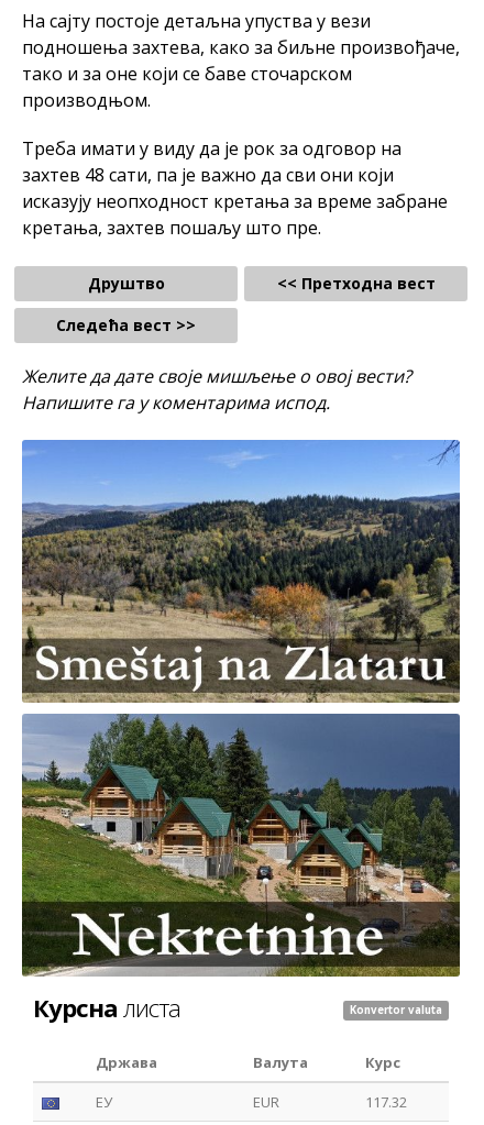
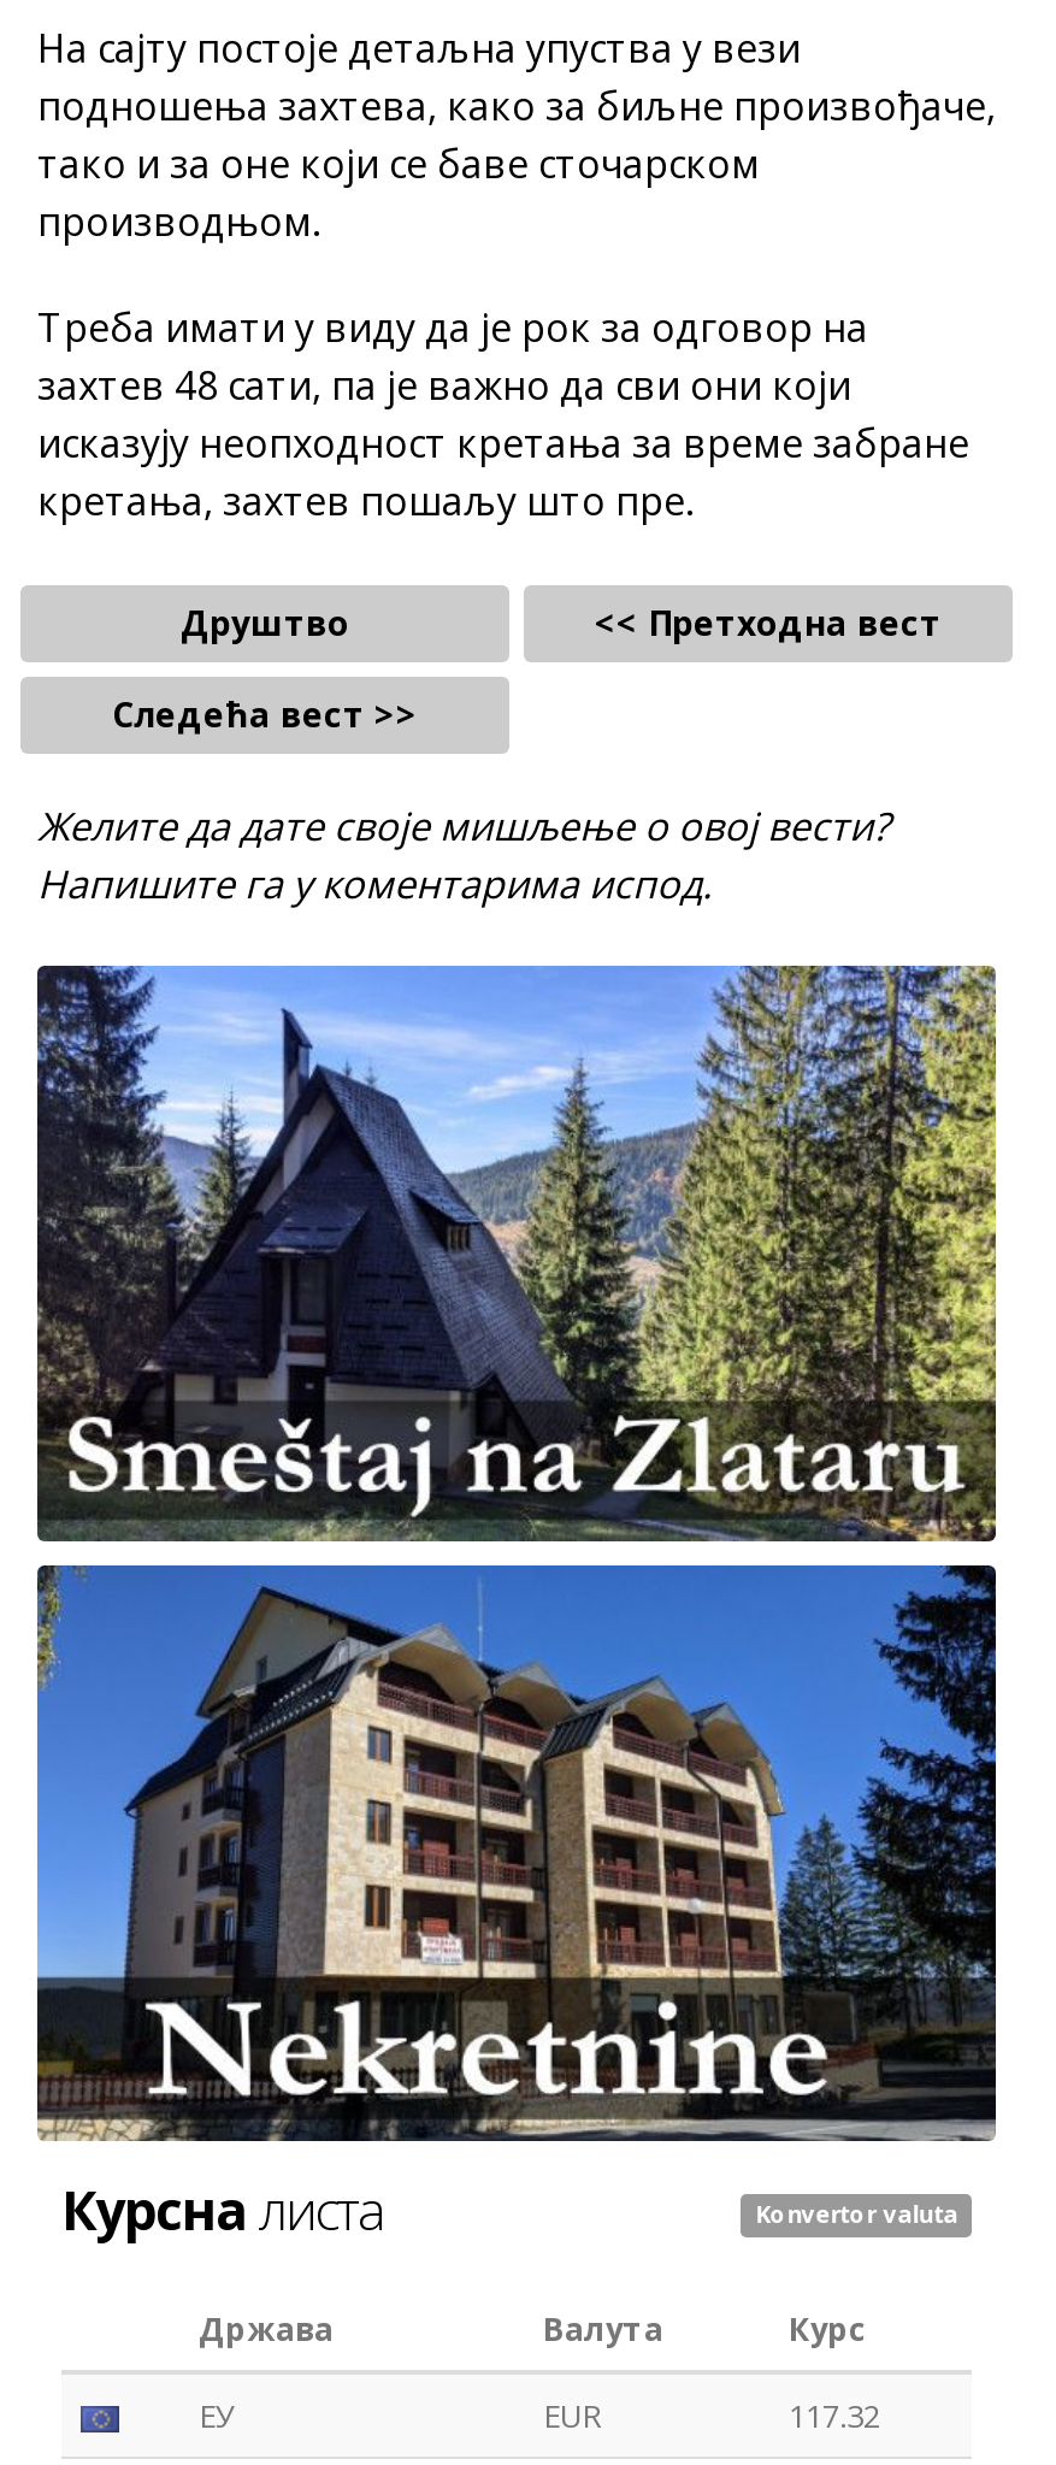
[21,439,461,704] [image] -> [35,963,998,1544] [image]
[21,713,461,978] [image] -> [35,1563,998,2143] [image]

